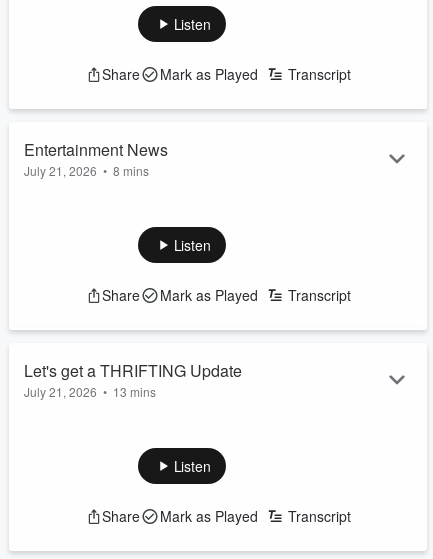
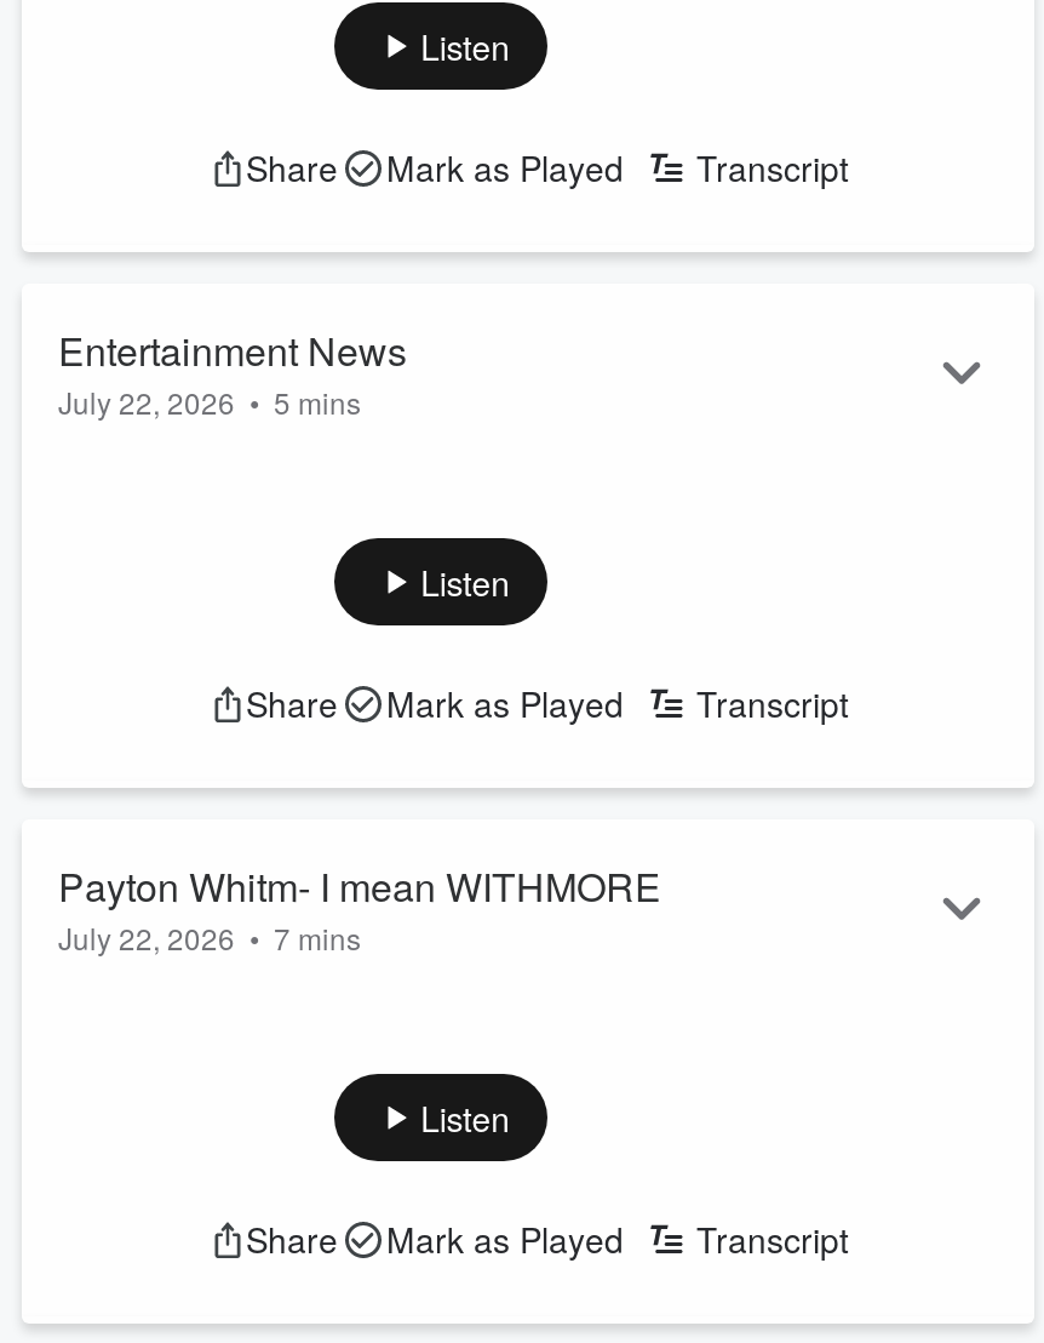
[24,162,149,179] July 21, 2026 • 8 mins -> [58,381,361,422] July 22, 2026 • 5 mins
[24,359,242,400] Let's get a THRIFTING Update | July 21, 2026 • 13 mins -> [58,858,661,958] Payton Whitm- I mean WITHMORE | July 22, 2026 • 7 mins

